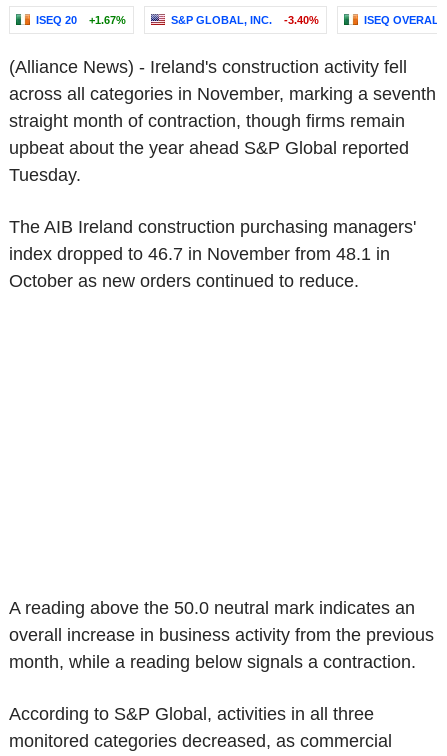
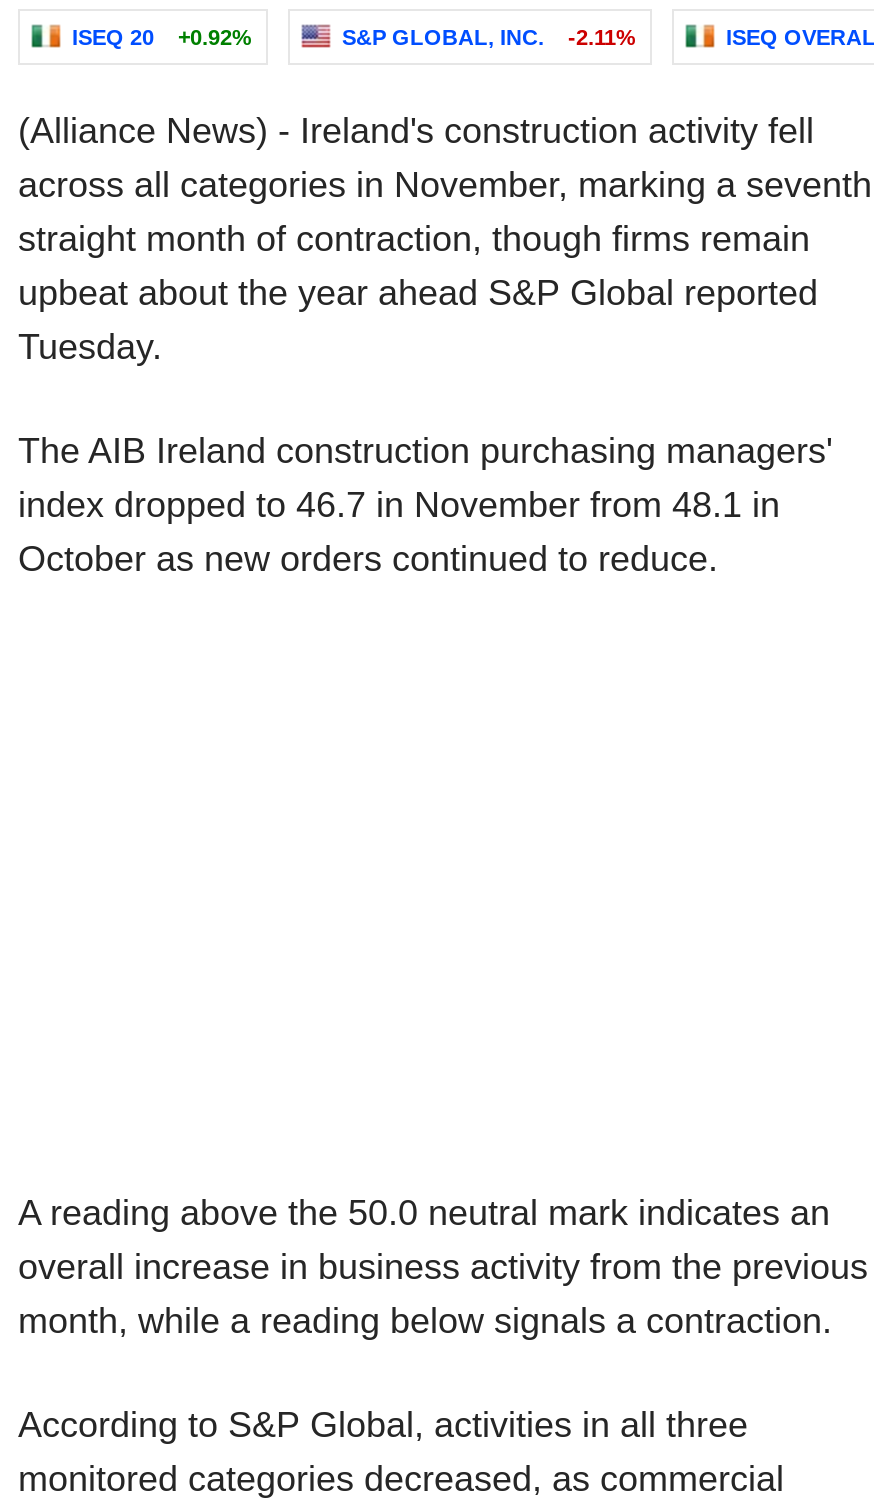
[36,14,126,26] ISEQ 20 +1.67% -> [72,25,252,49] ISEQ 20 +0.92%
[171,14,319,26] S&P GLOBAL, INC. -3.40% -> [342,25,636,49] S&P GLOBAL, INC. -2.11%

